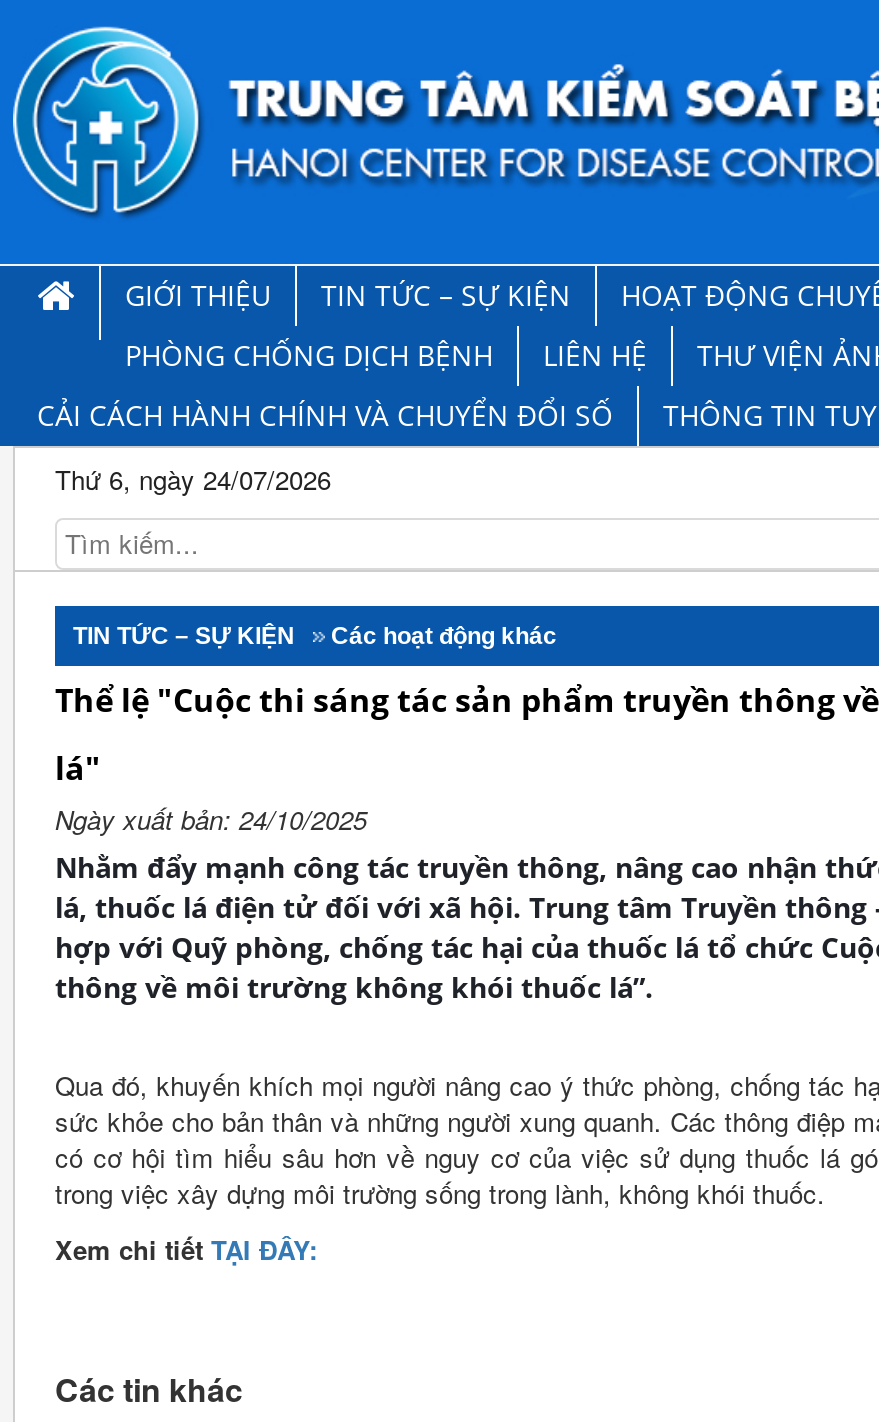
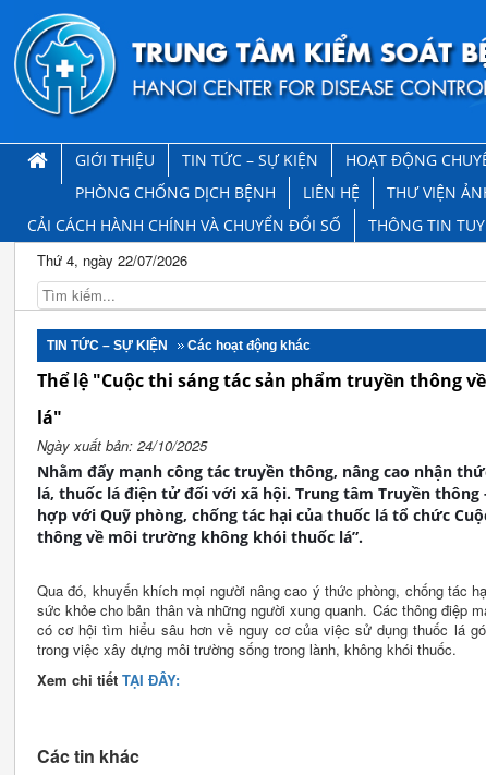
[55,460,331,498] Thứ 6, ngày 24/07/2026 -> [37,250,187,270] Thứ 4, ngày 22/07/2026

